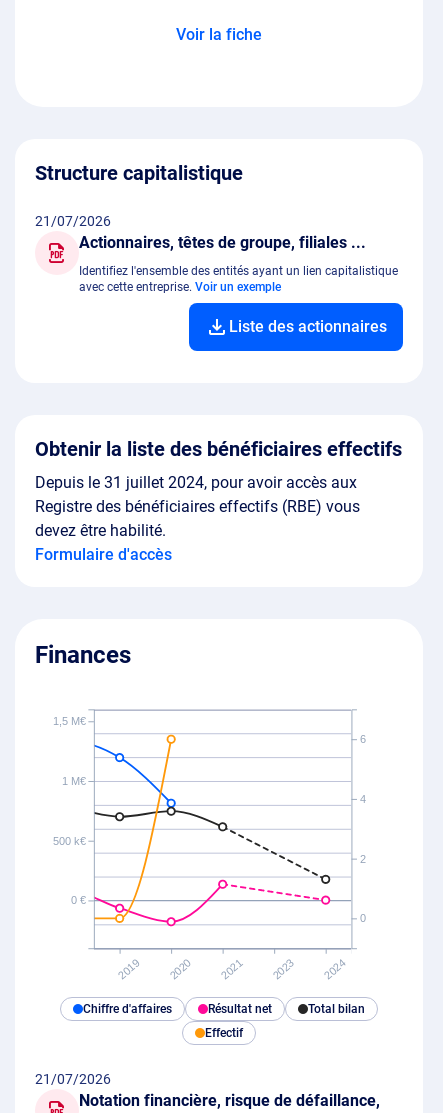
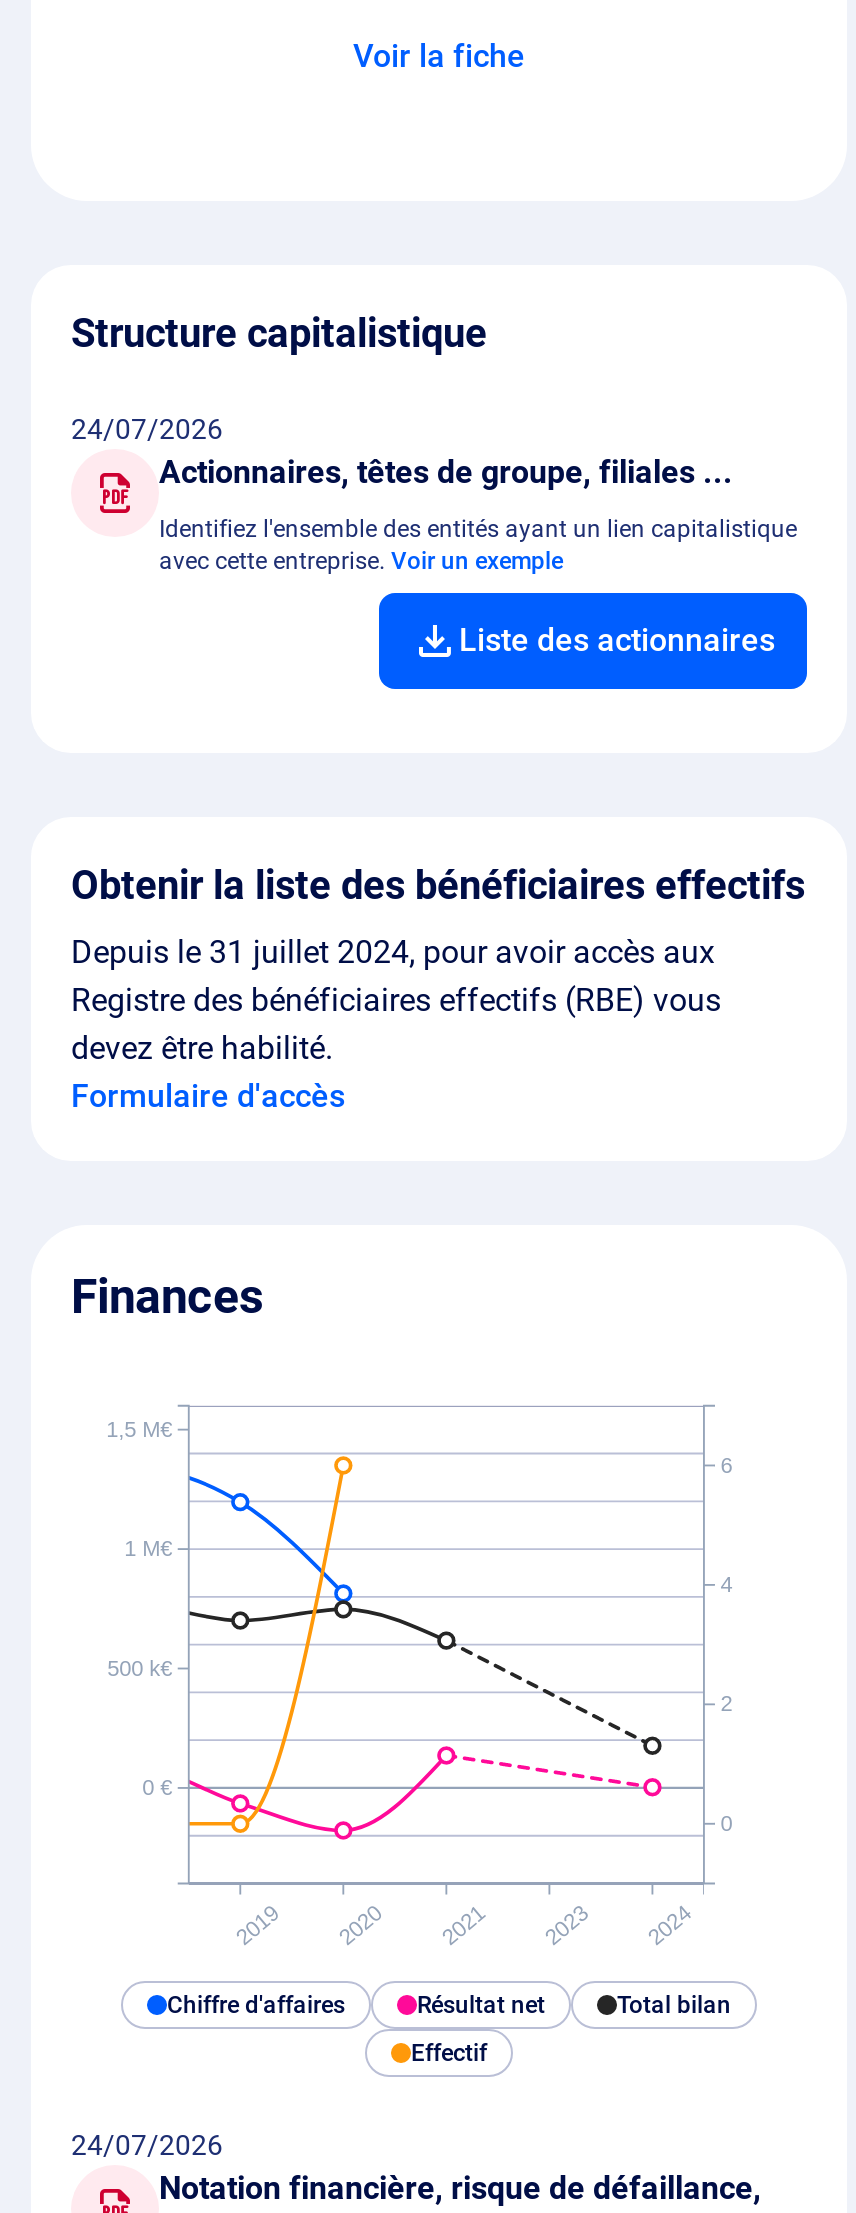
[35,213,111,229] 21/07/2026 -> [71,413,223,445] 24/07/2026
[35,1071,111,1087] 21/07/2026 -> [71,2130,223,2162] 24/07/2026

